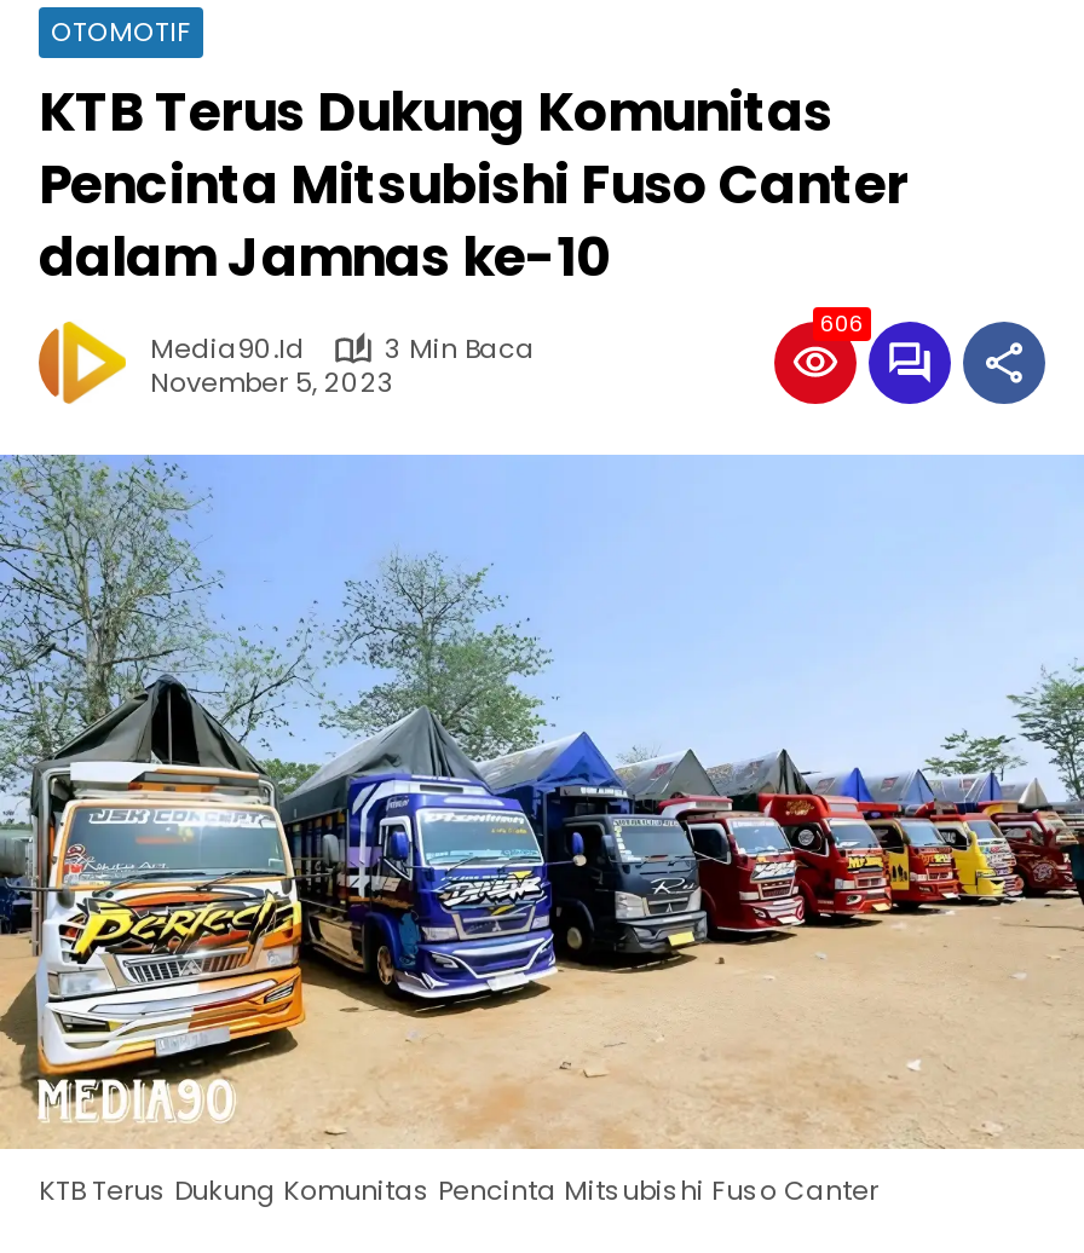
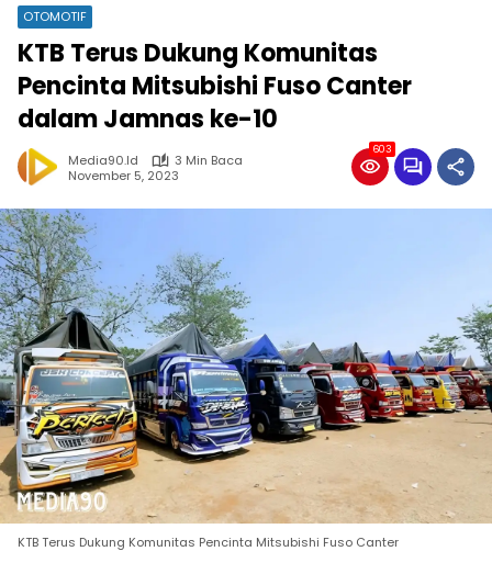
[820,310,864,339] 606 -> [372,143,392,156] 603

